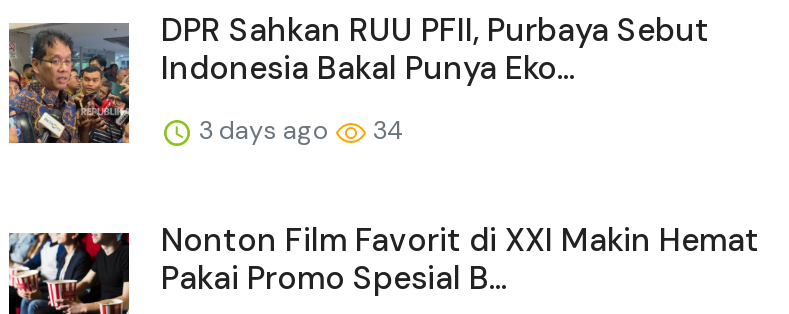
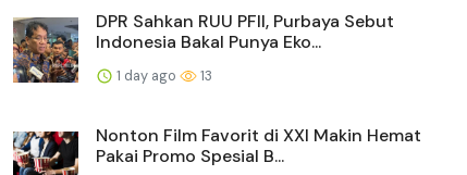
[193,113,335,147] 3 days ago -> [113,66,180,84] 1 day ago
[367,113,405,147] 34 -> [197,66,212,84] 13

